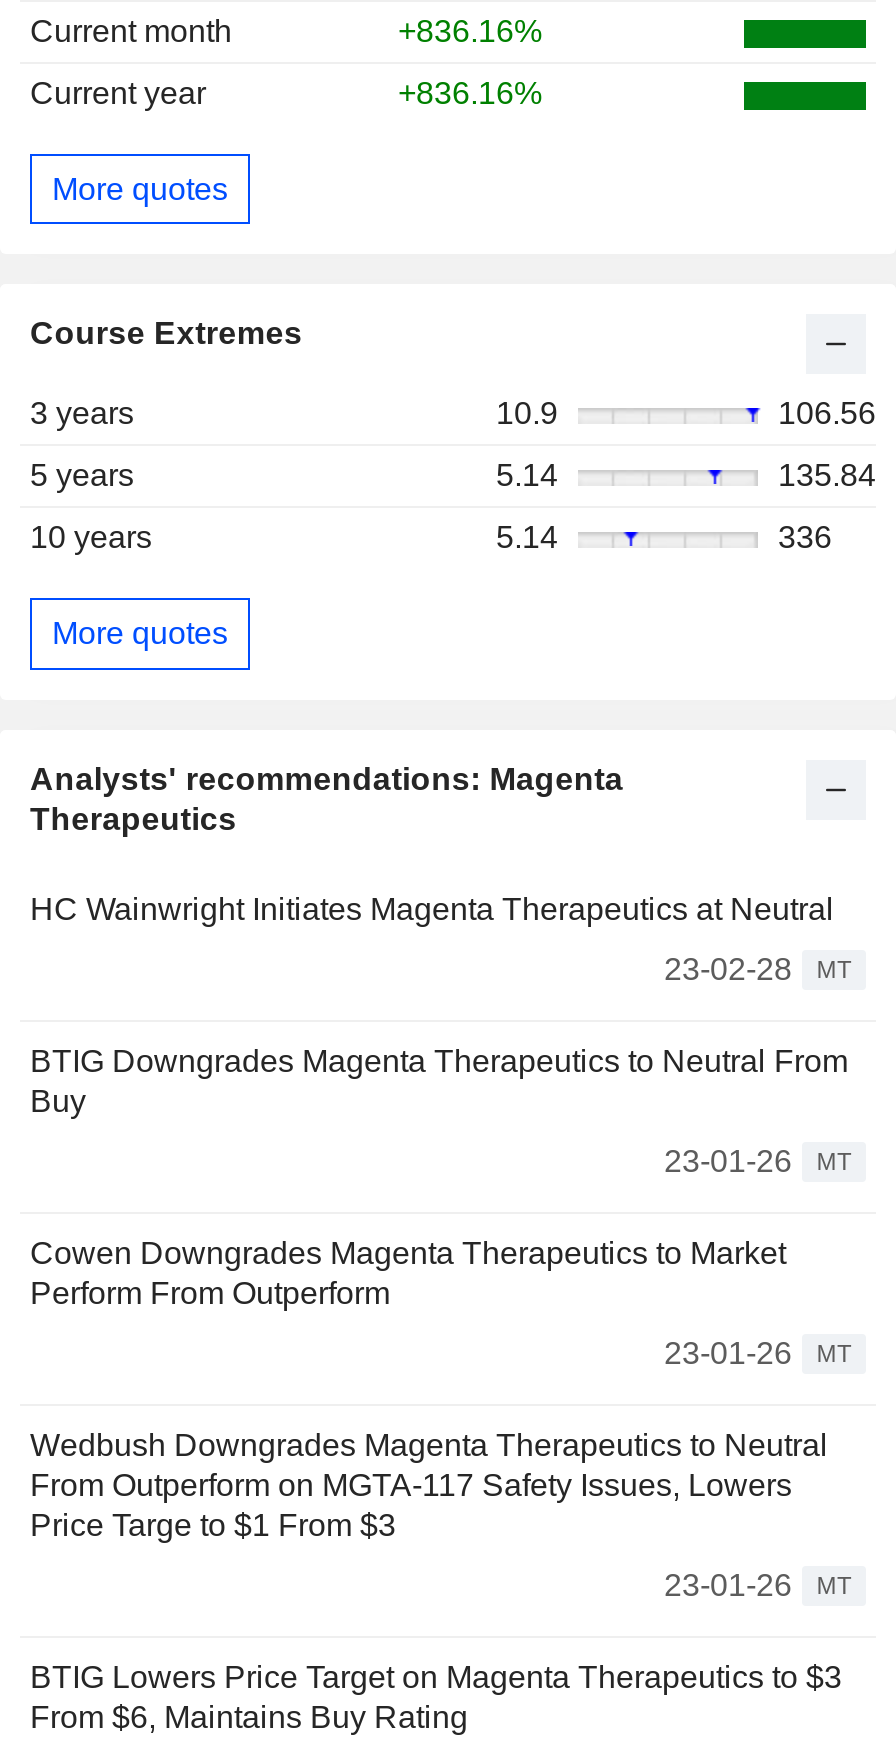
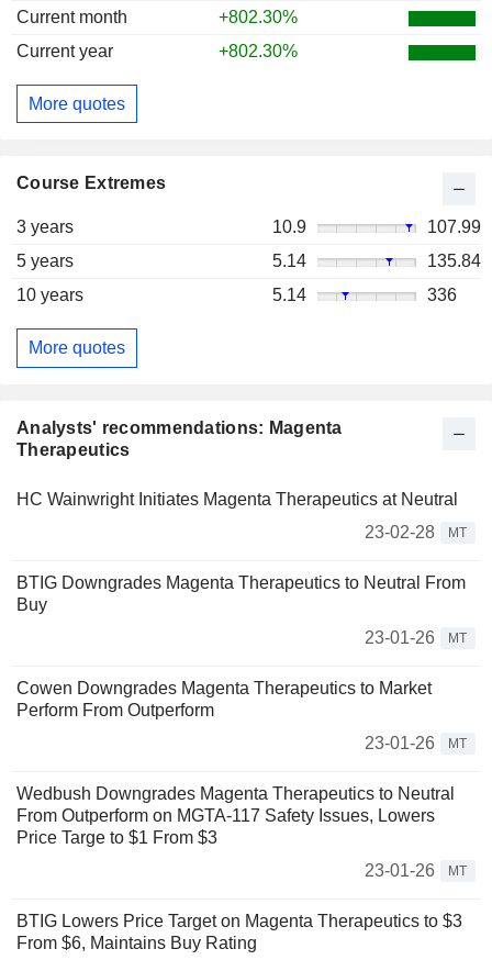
[398,14,542,48] +836.16% -> [219,8,298,26] +802.30%
[398,76,542,110] +836.16% -> [219,42,298,61] +802.30%
[778,397,876,431] 106.56 -> [427,218,481,236] 107.99

